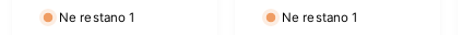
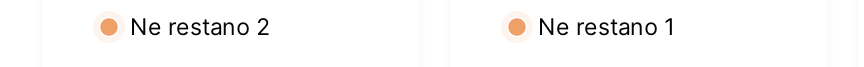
[59,9,134,25] Ne restano 1 -> [130,13,270,41] Ne restano 2

